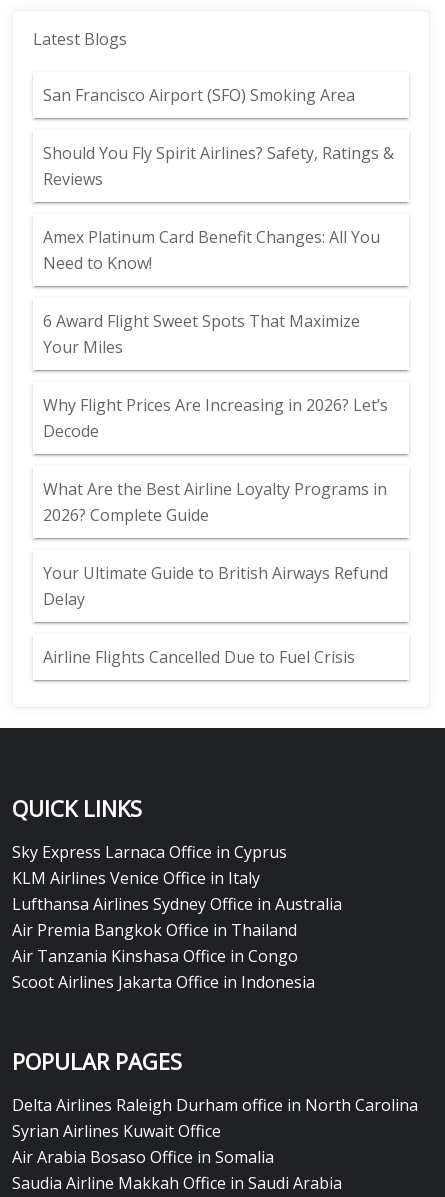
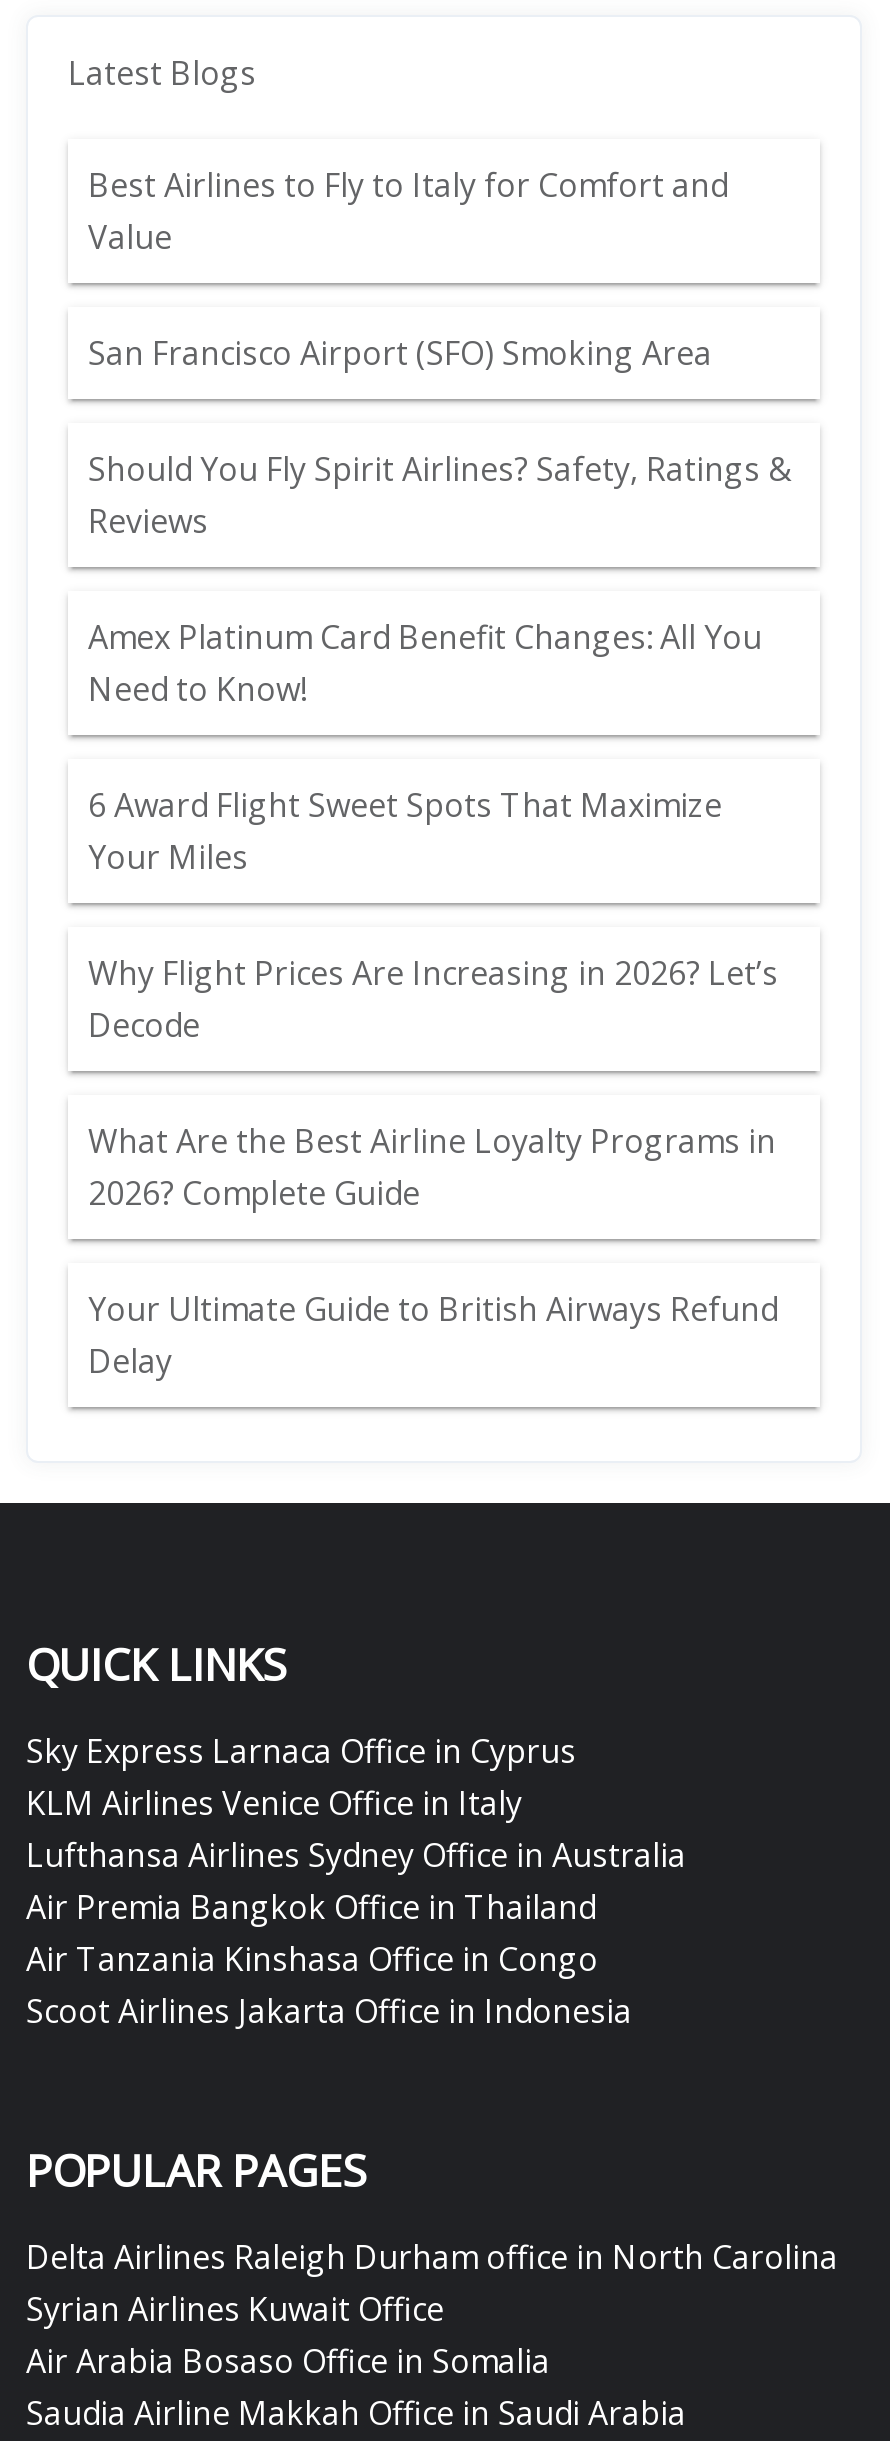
none -> [88,163,728,259] Best Airlines to Fly to Italy for Comfort and | Value
moved [43,84,394,610] -> [88,331,790,1383]: San Francisco Airport (SFO) Smoking Area | Should You Fly Spirit Airlines? Safety, Ratings & | Reviews | ... | Your Ultimate Guide to British Airways Refund | Delay
[43,646,355,668] Airline Flights Cancelled Due to Fuel Crisis -> none

